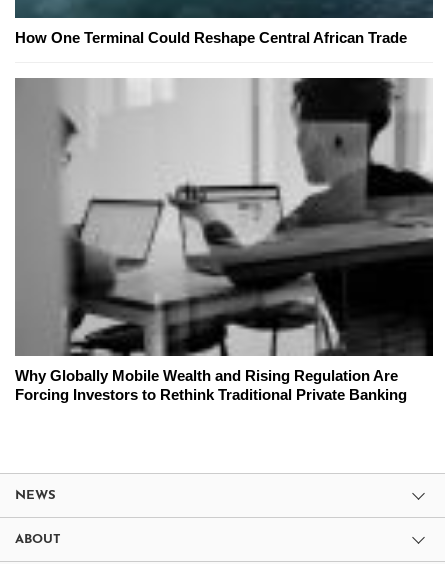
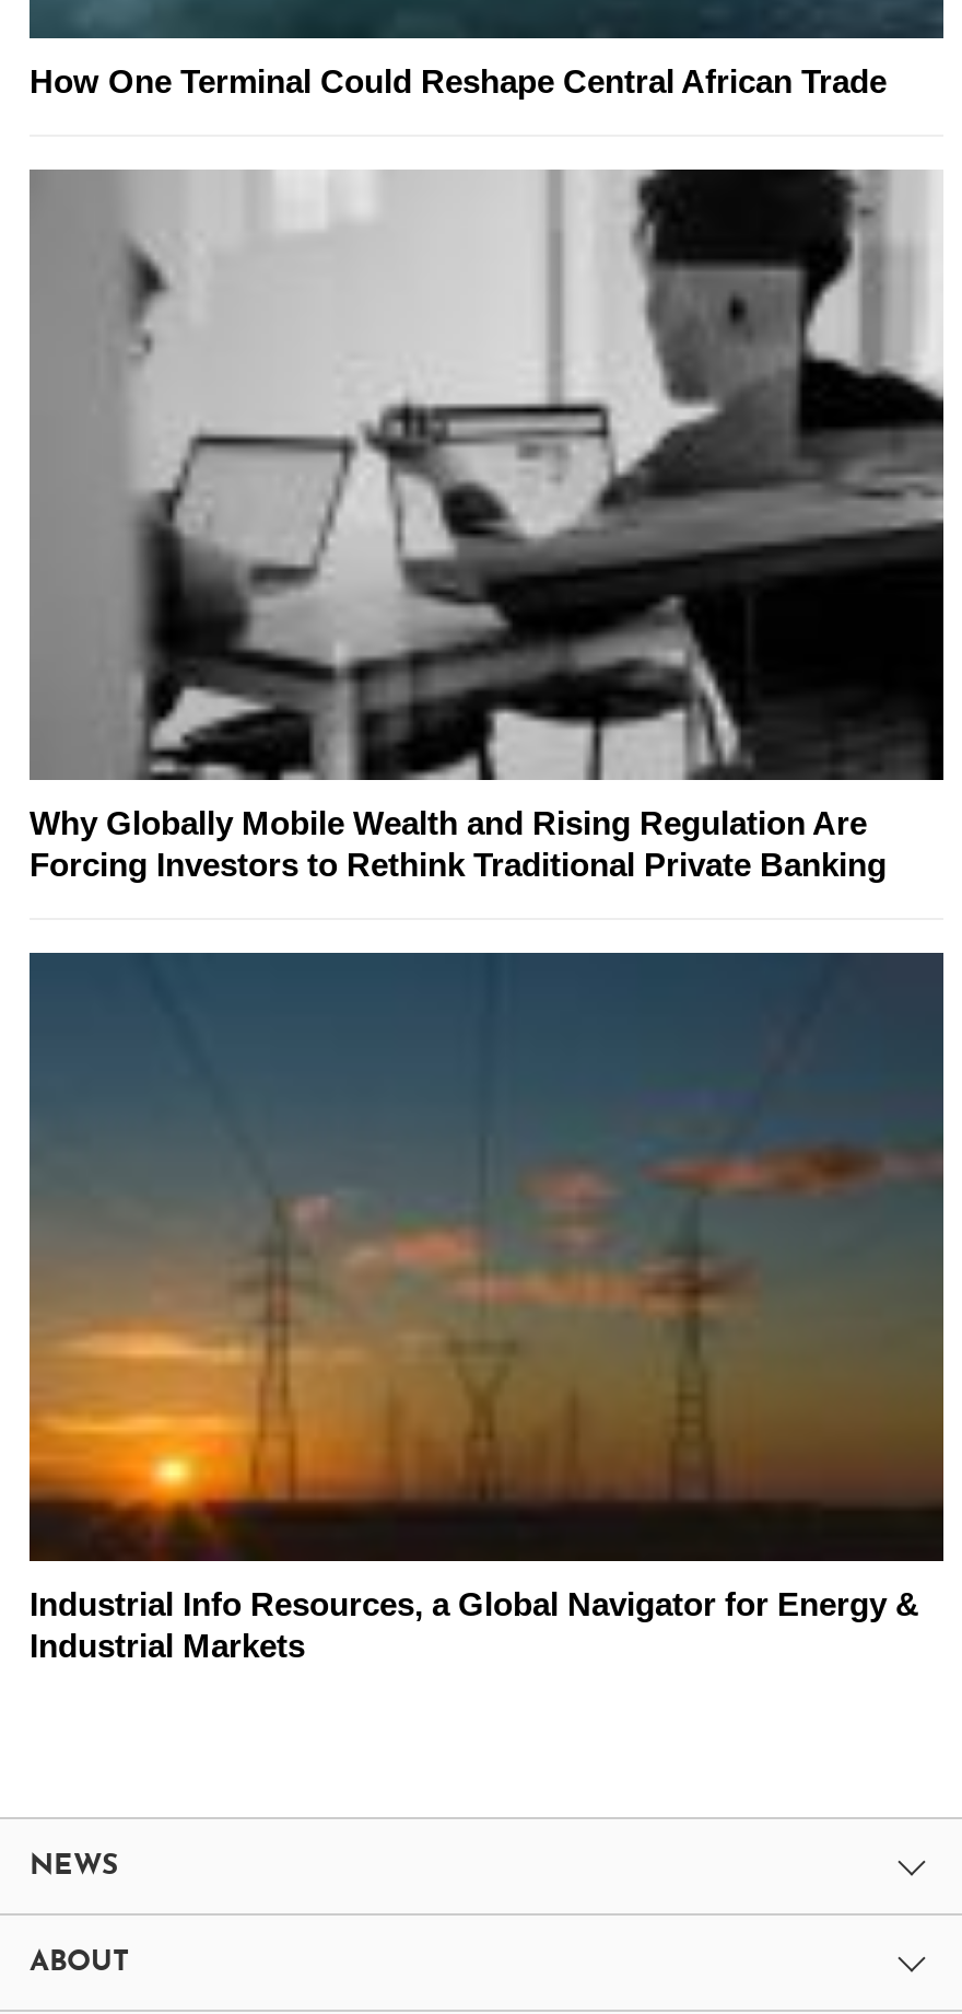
none -> [27,952,946,1665] [image] | Industrial Info Resources, a Global Navigator for Energy & | Industrial Markets

